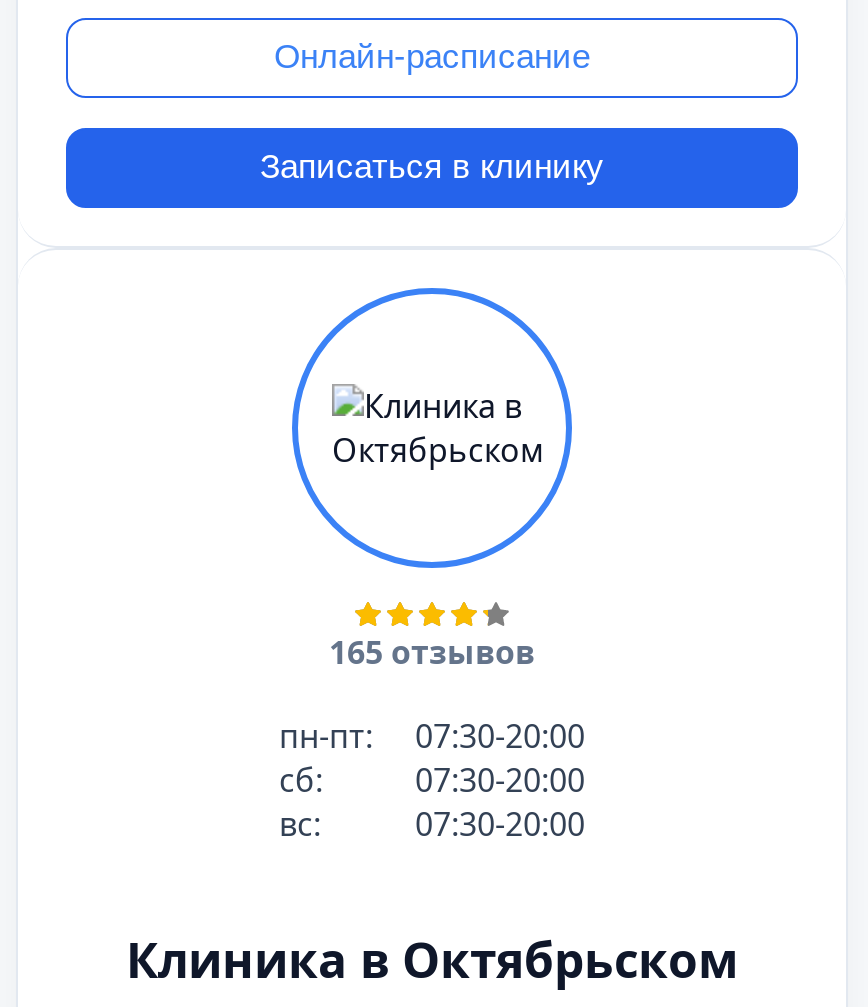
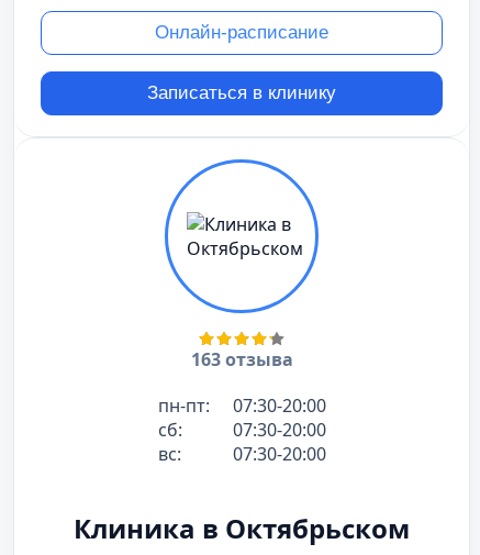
[329,630,535,674] 165 отзывов -> [191,347,293,371] 163 отзыва

